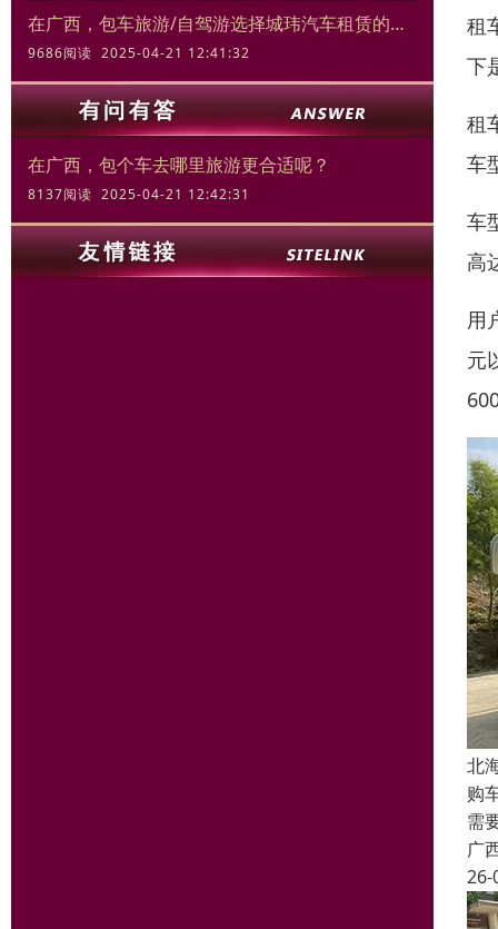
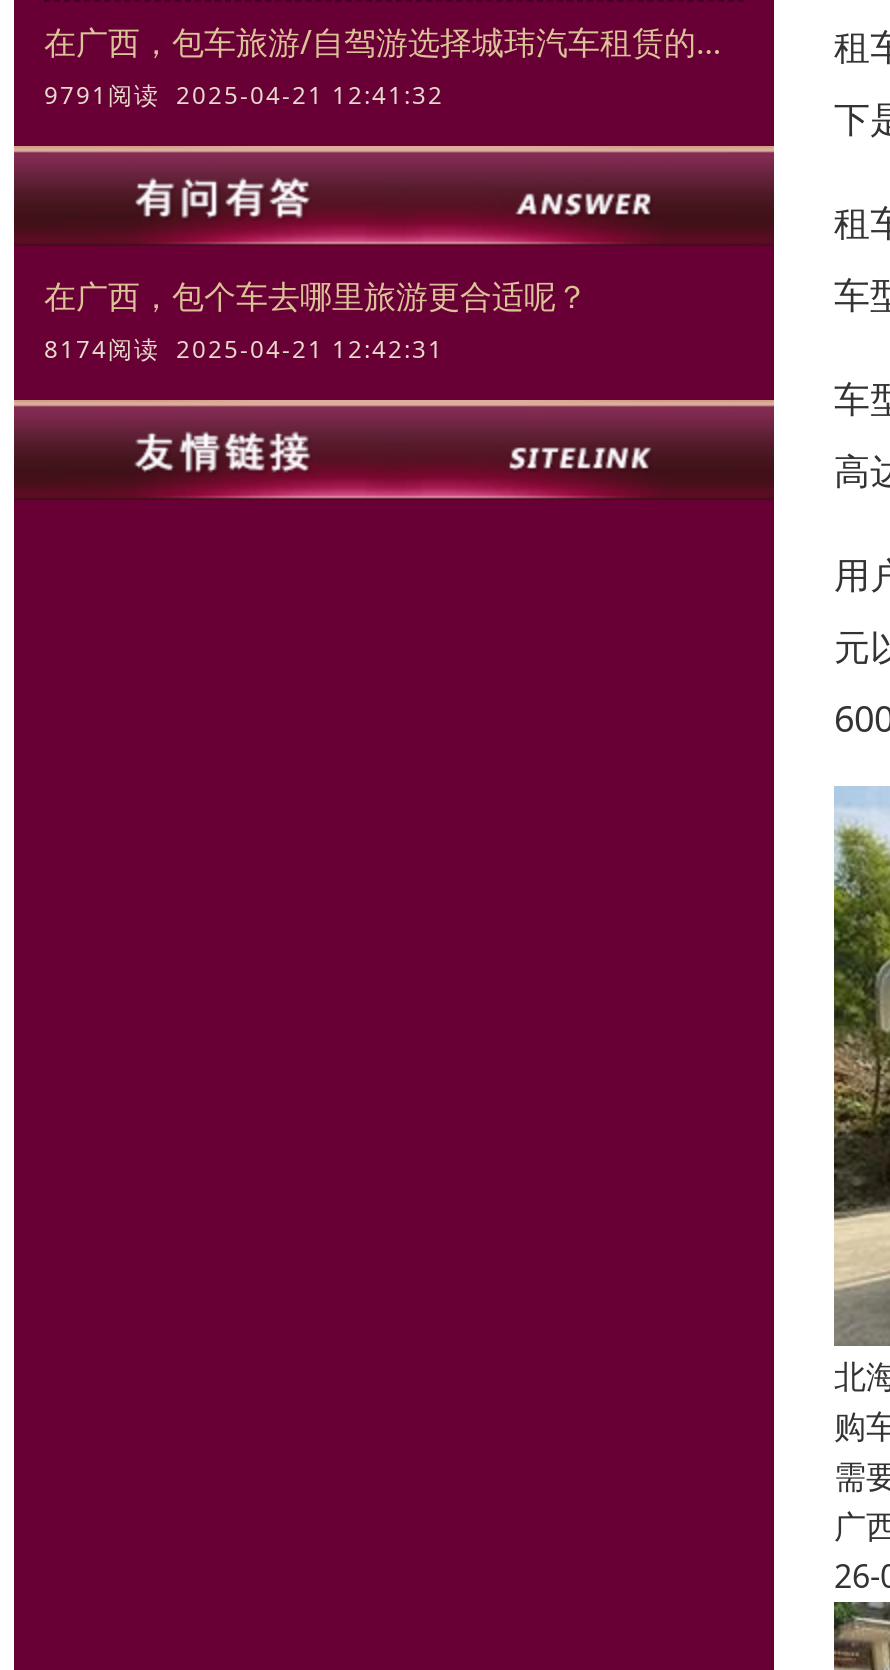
[28,44,250,63] 9686阅读 2025-04-21 12:41:32 -> [44,79,444,113] 9791阅读 2025-04-21 12:41:32
[28,185,250,204] 8137阅读 2025-04-21 12:42:31 -> [44,333,444,367] 8174阅读 2025-04-21 12:42:31

